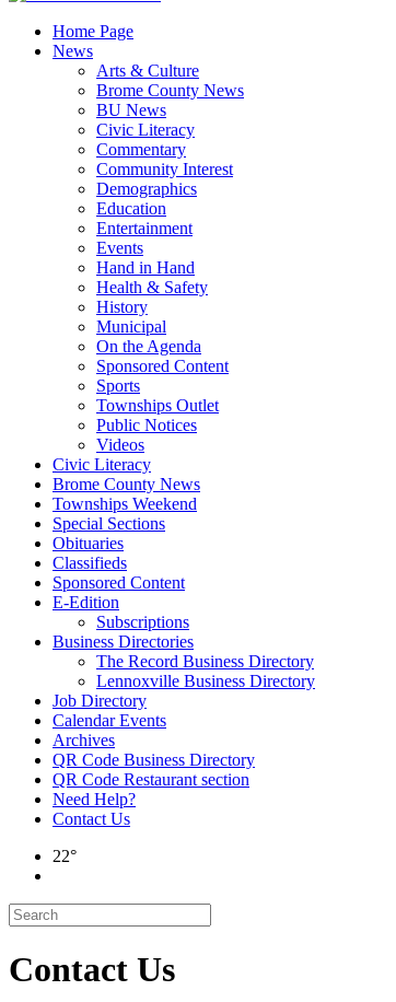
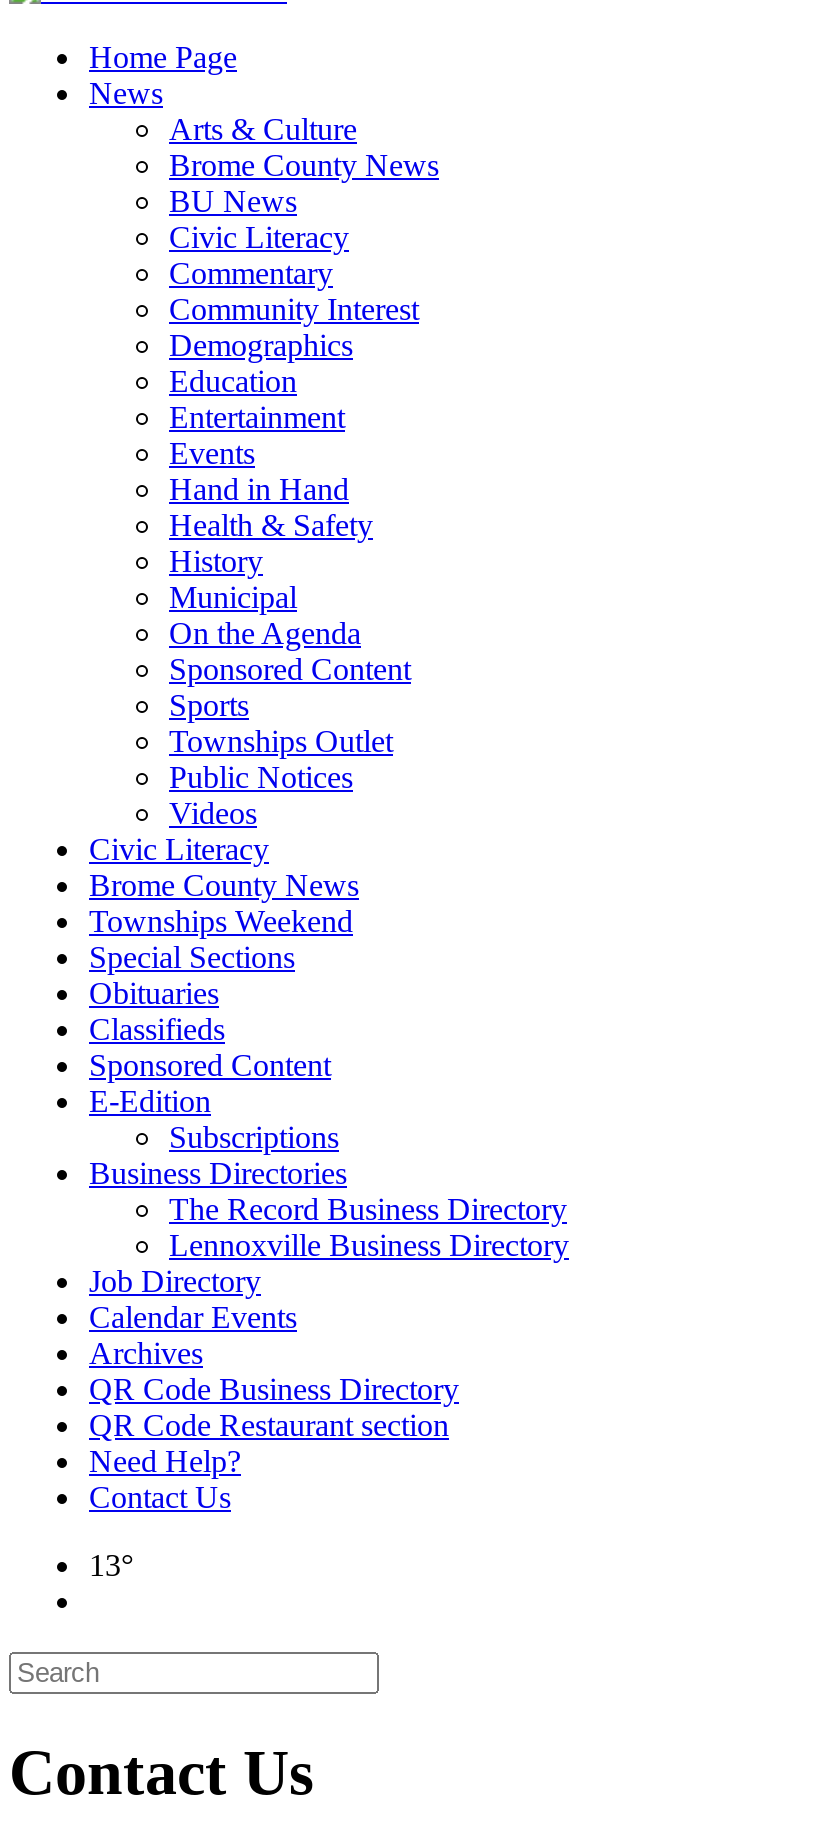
[53,847,77,865] 22° -> [89,1548,133,1582] 13°

